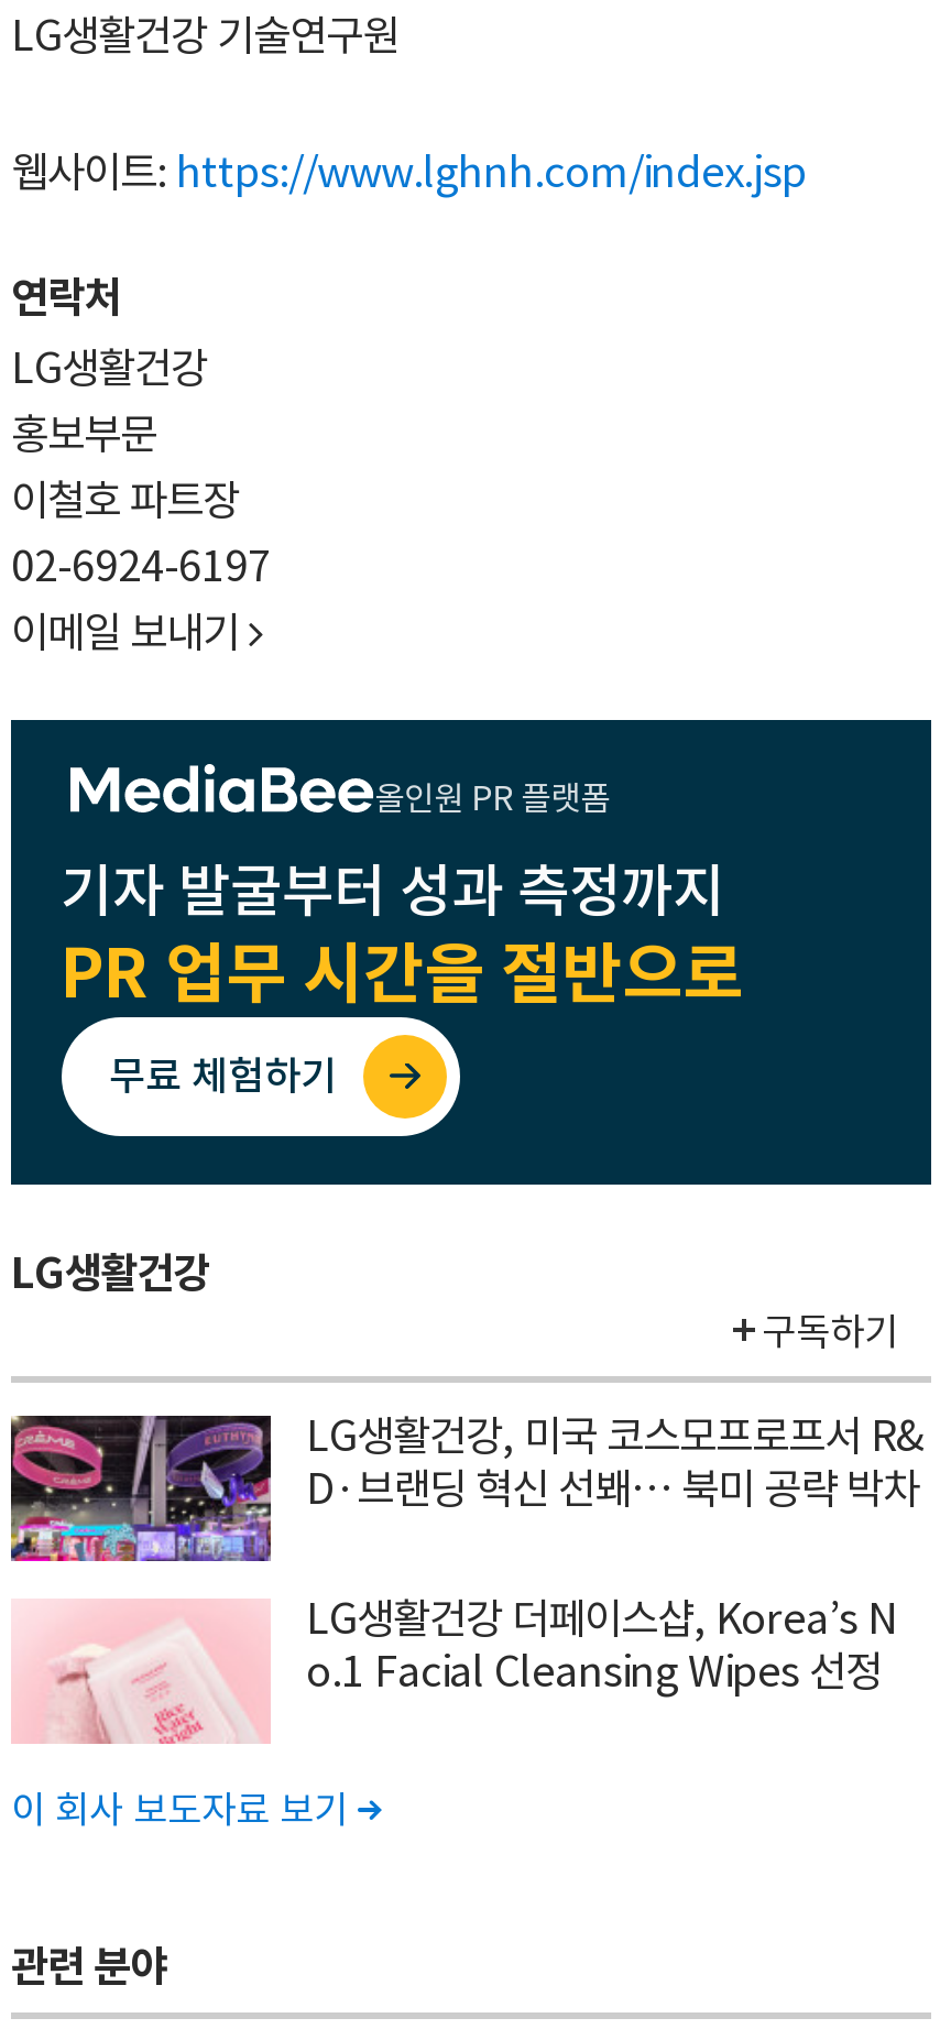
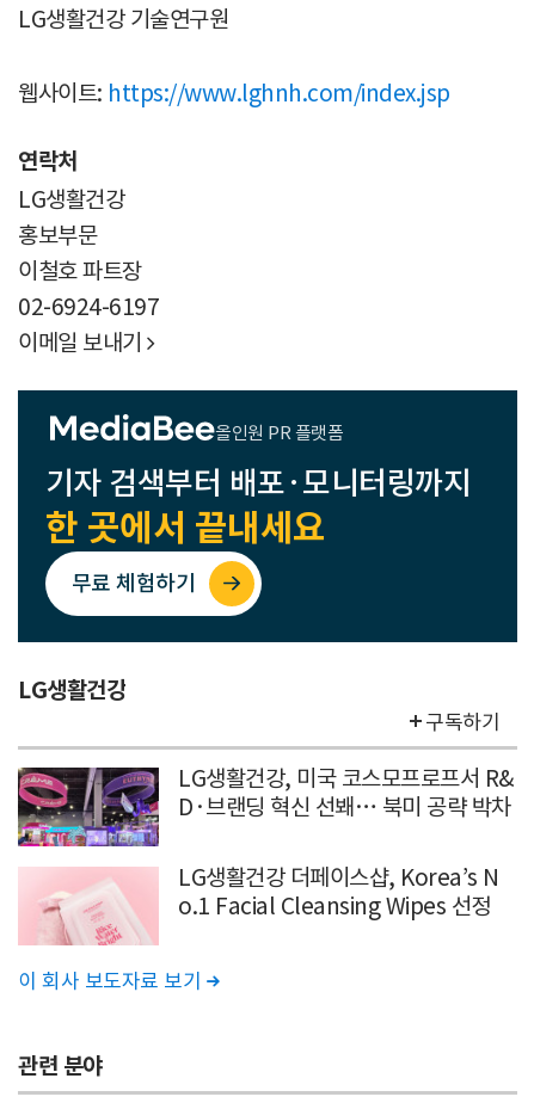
[61,854,743,1015] 기자 발굴부터 성과 측정까지 | PR 업무 시간을 절반으로 -> [45,463,471,550] 기자 검색부터 배포·모니터링까지 | 한 곳에서 끝내세요

